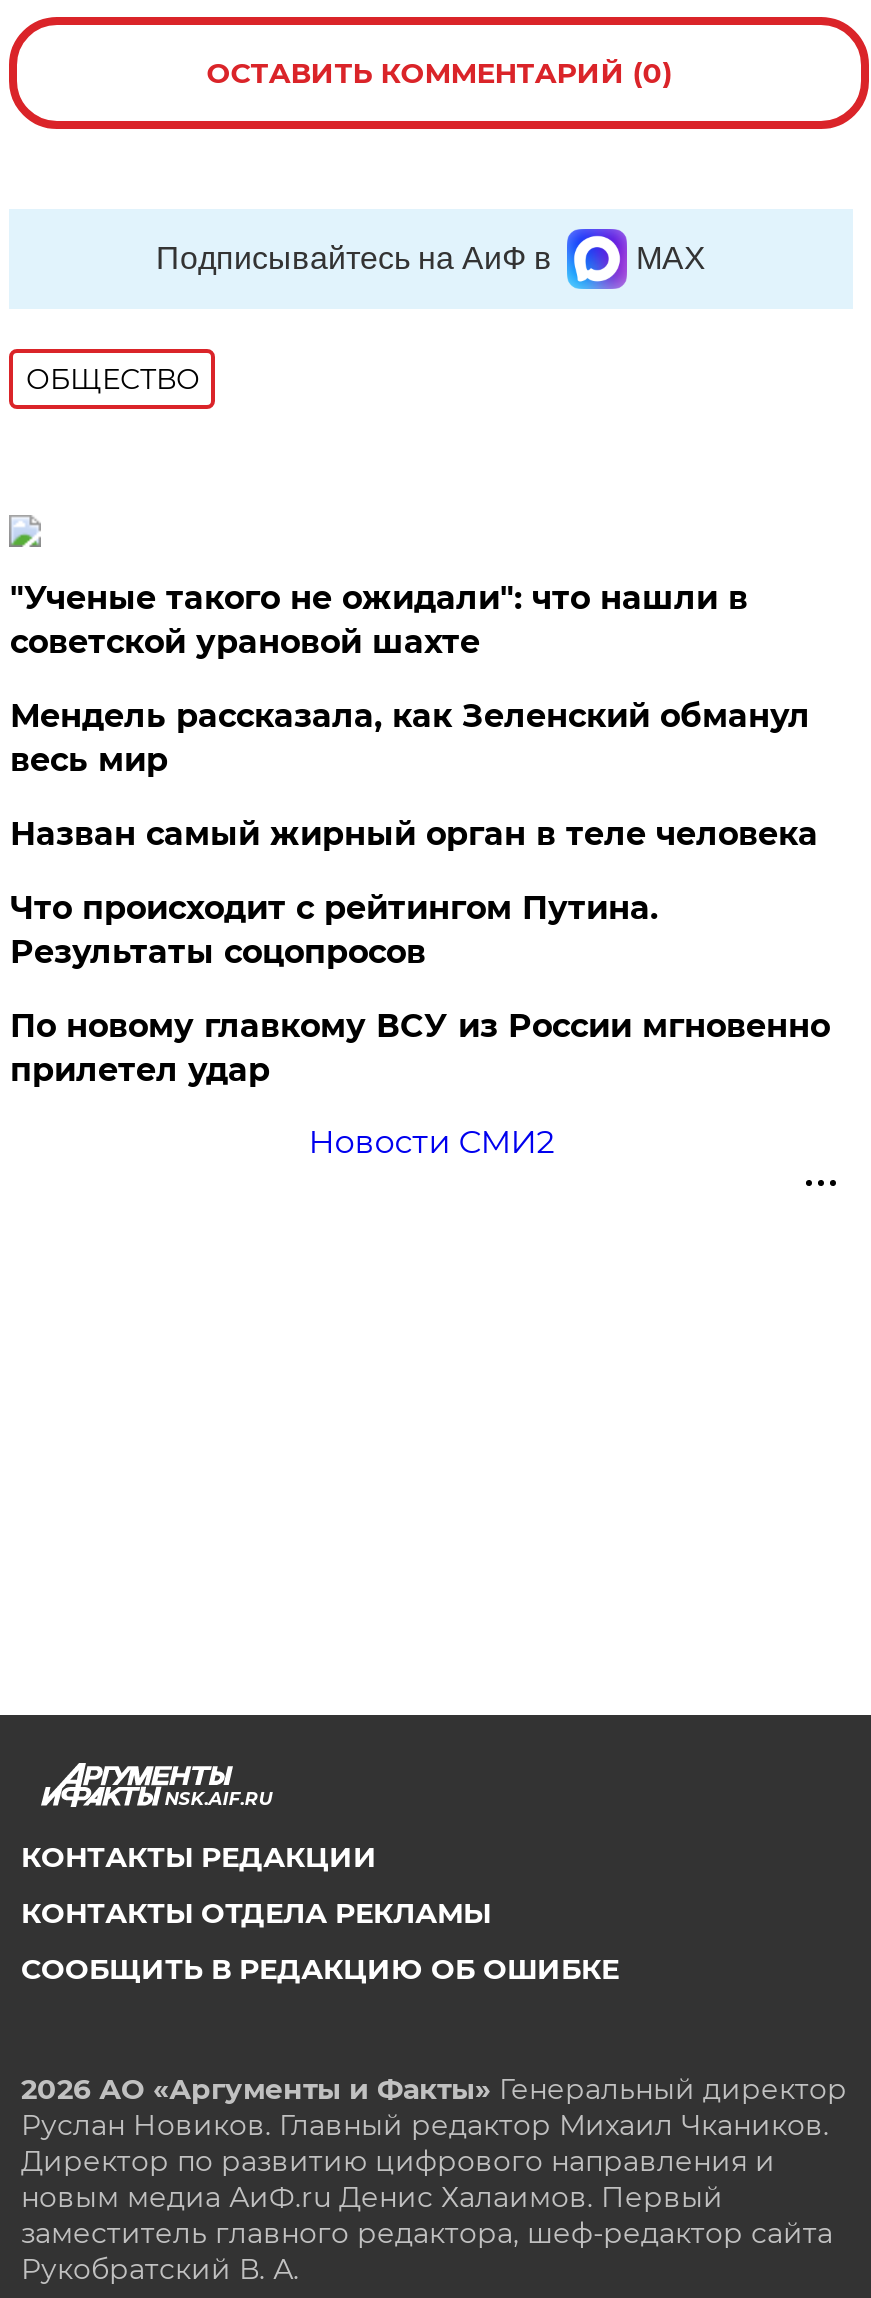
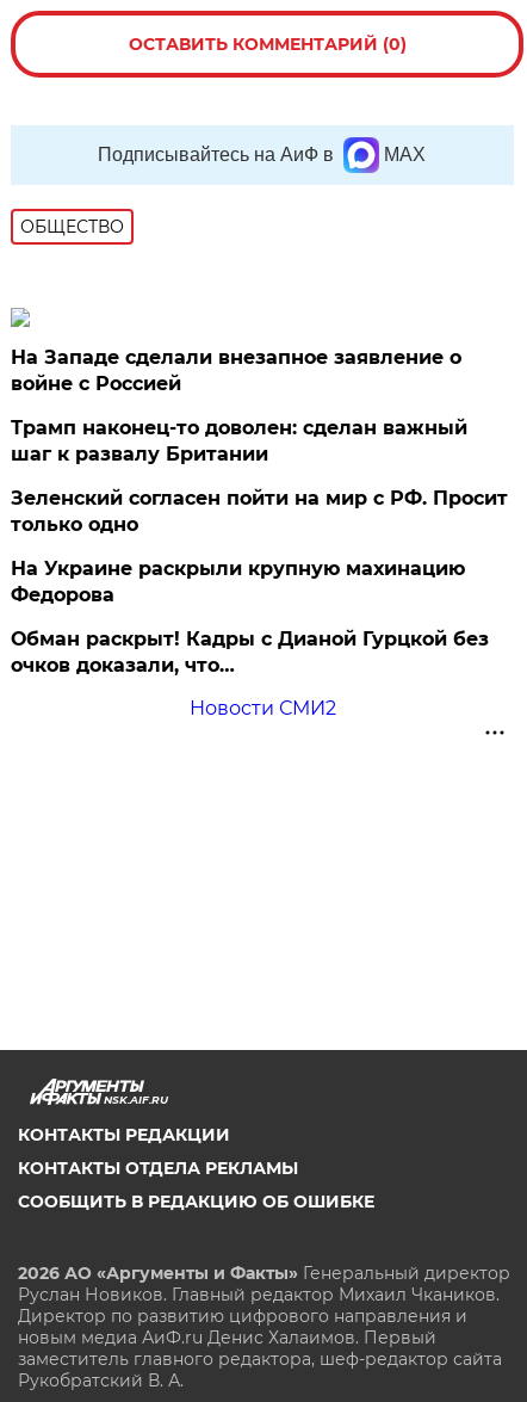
[10,579,748,661] "Ученые такого не ожидали": что нашли в | советской урановой шахте -> [11,346,462,395] На Западе сделали внезапное заявление о | войне с Россией
[10,697,810,779] Мендель рассказала, как Зеленский обманул | весь мир -> [11,416,468,465] Трамп наконец-то доволен: сделан важный | шаг к развалу Британии
[10,815,818,853] Назван самый жирный орган в теле человека -> [11,487,508,536] Зеленский согласен пойти на мир с РФ. Просит | только одно
[10,889,658,971] Что происходит с рейтингом Путина. | Результаты соцопросов -> [11,557,465,606] На Украине раскрыли крупную махинацию | Федорова
[10,1007,830,1089] По новому главкому ВСУ из России мгновенно | прилетел удар -> [11,628,489,677] Обман раскрыт! Кадры с Дианой Гурцкой без | очков доказали, что…

